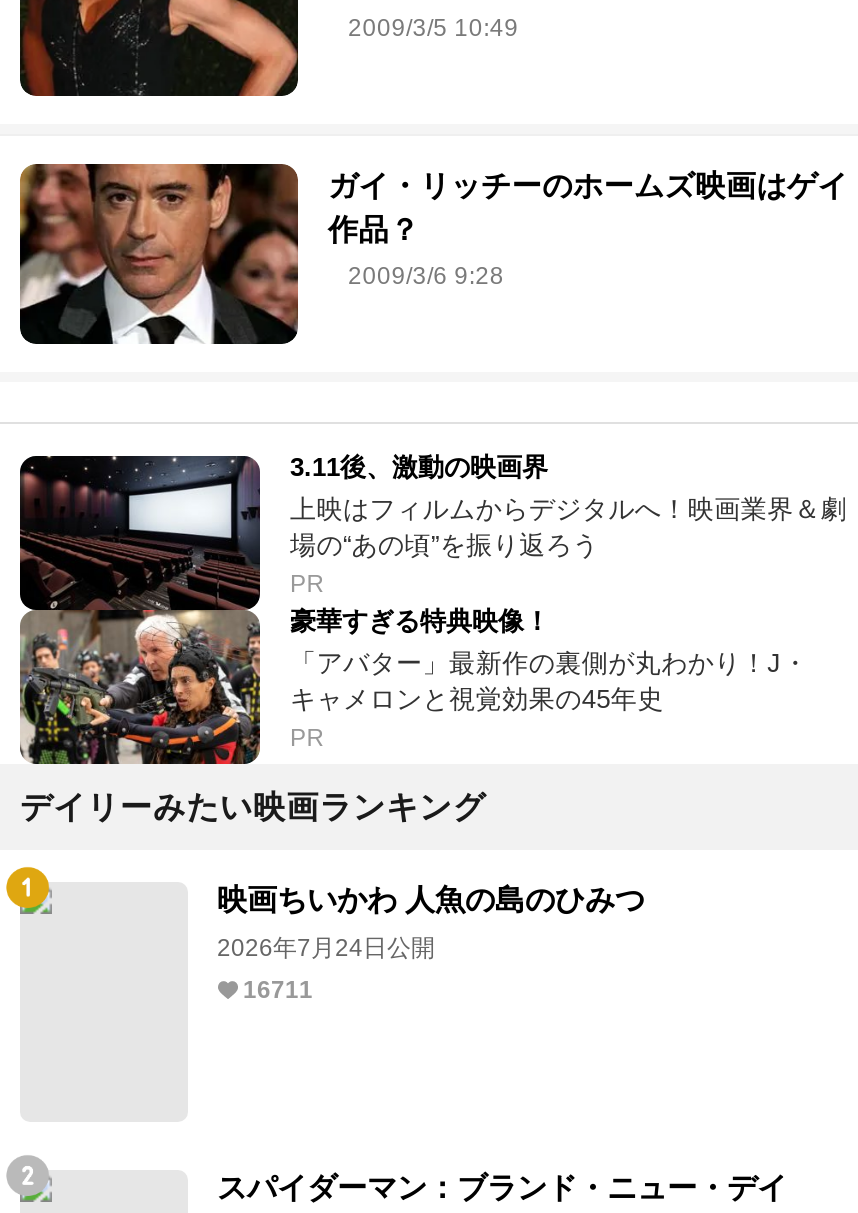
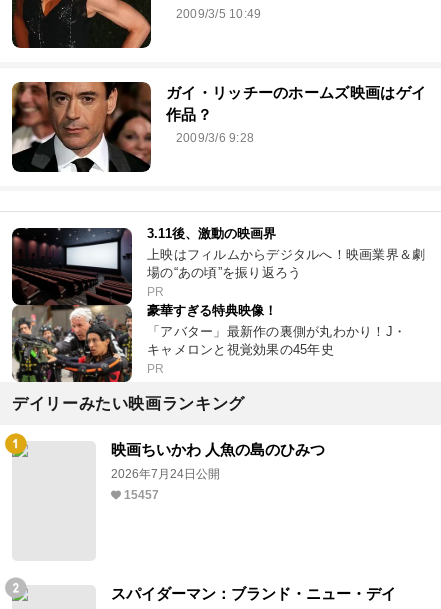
[243,976,313,1004] 16711 -> [123,488,158,502] 15457

